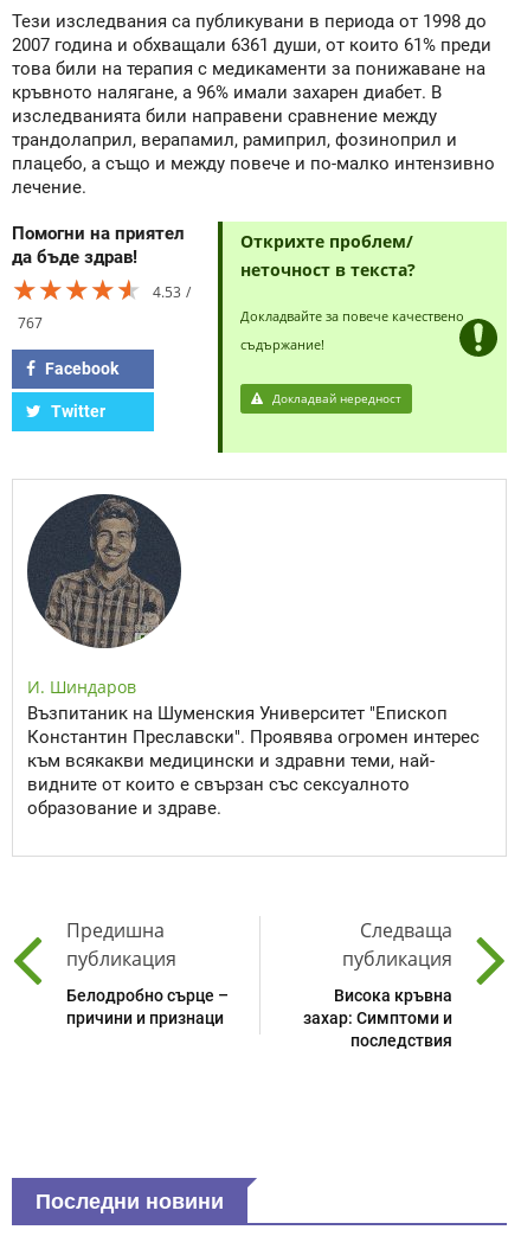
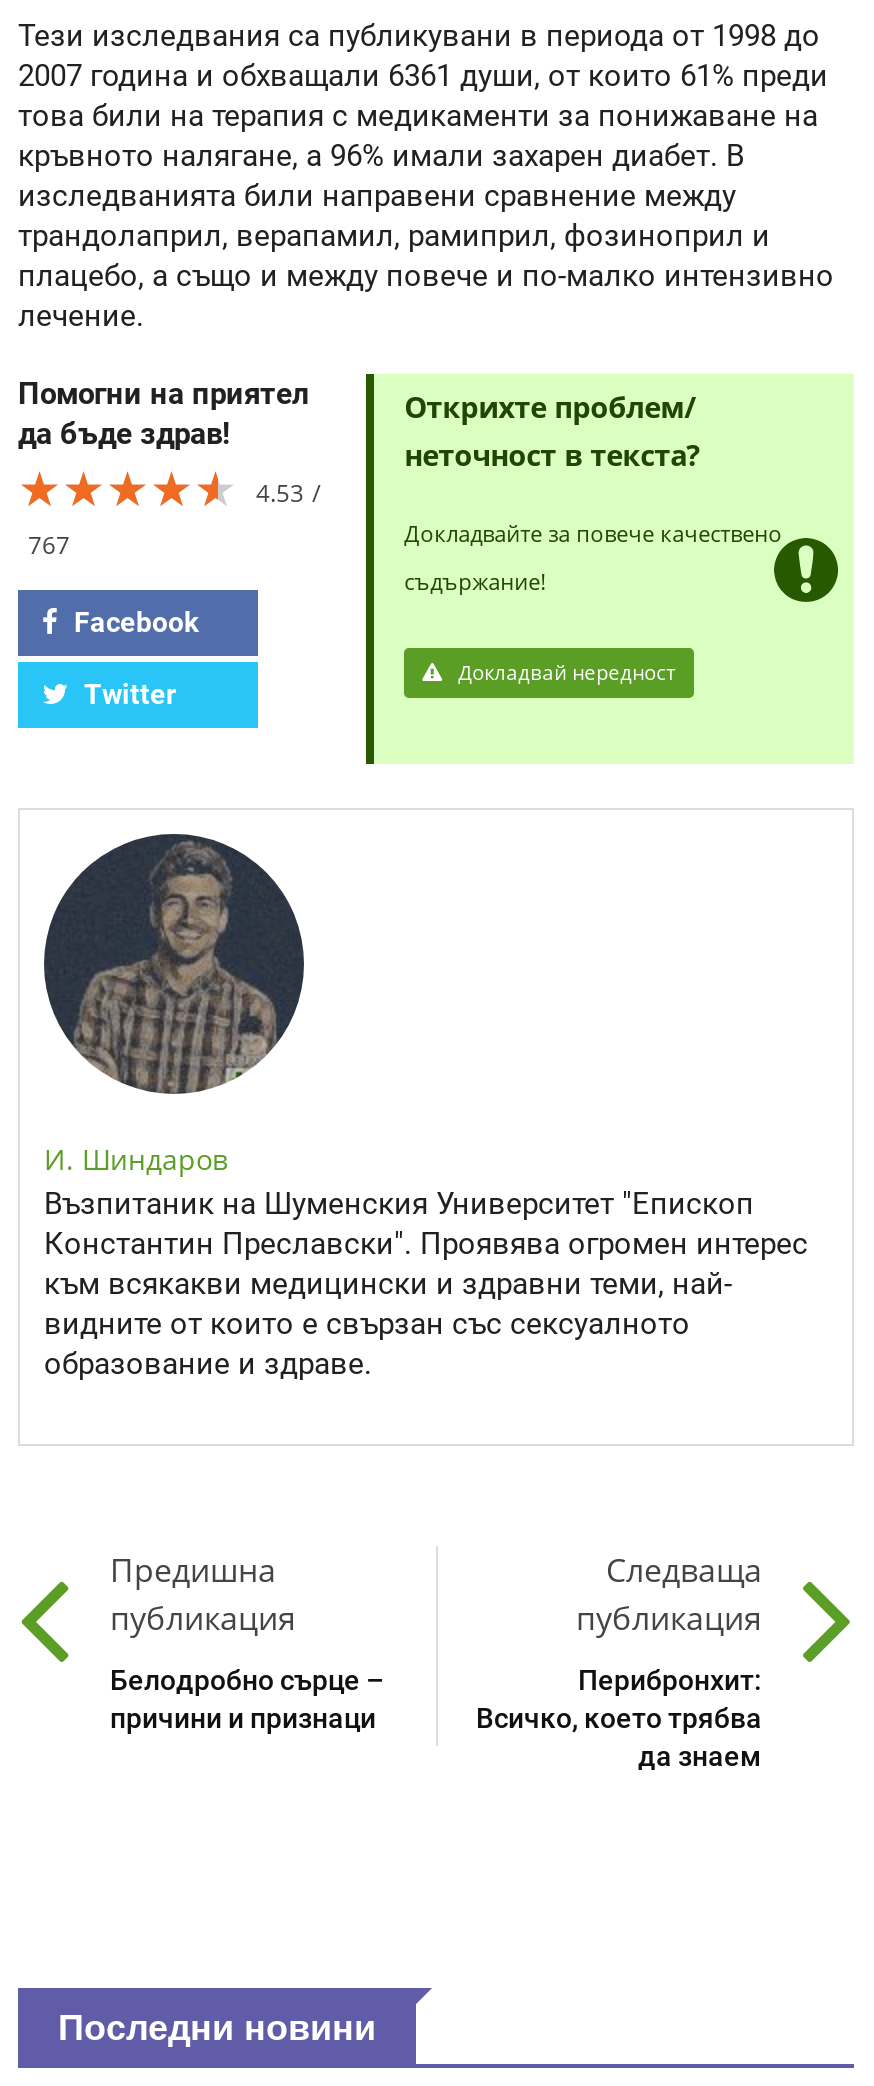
[303,986,452,1050] Висока кръвна | захар: Симптоми и | последствия -> [476,1664,762,1772] Перибронхит: | Всичко, което трябва | да знаем

